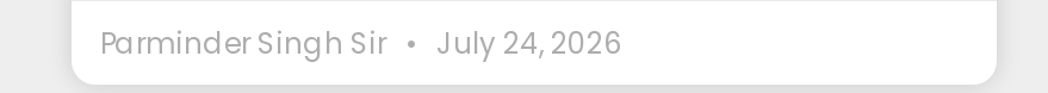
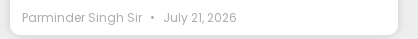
[100,22,622,62] Parminder Singh Sir July 24, 2026 -> [22,9,237,26] Parminder Singh Sir July 21, 2026

